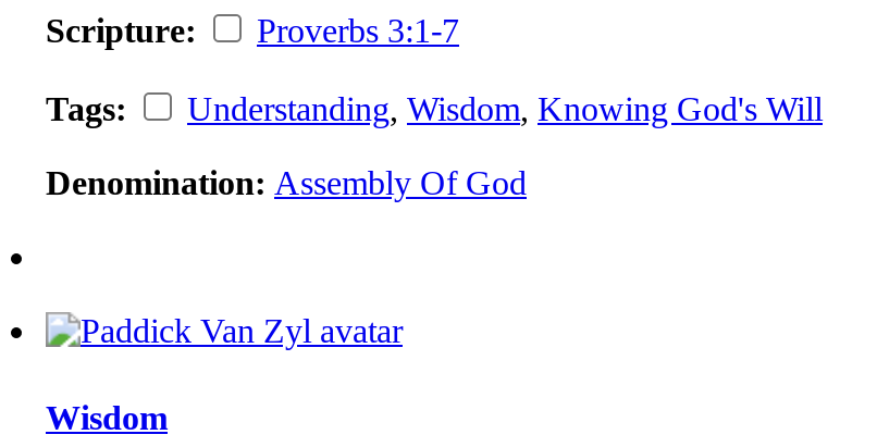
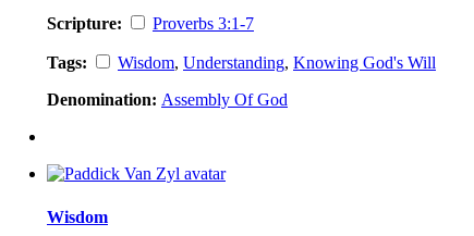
[187,91,823,128] Understanding, Wisdom, Knowing God's Will -> [118,54,436,72] Wisdom, Understanding, Knowing God's Will

